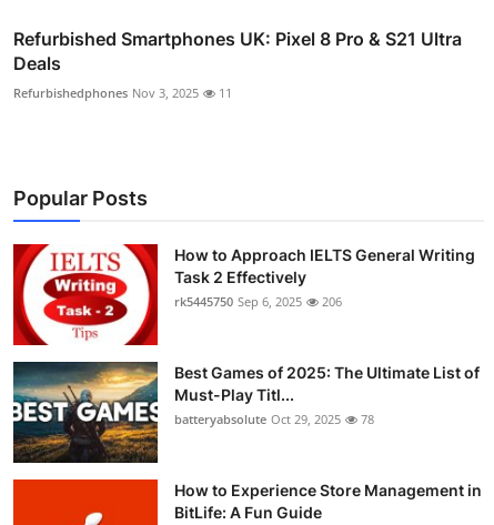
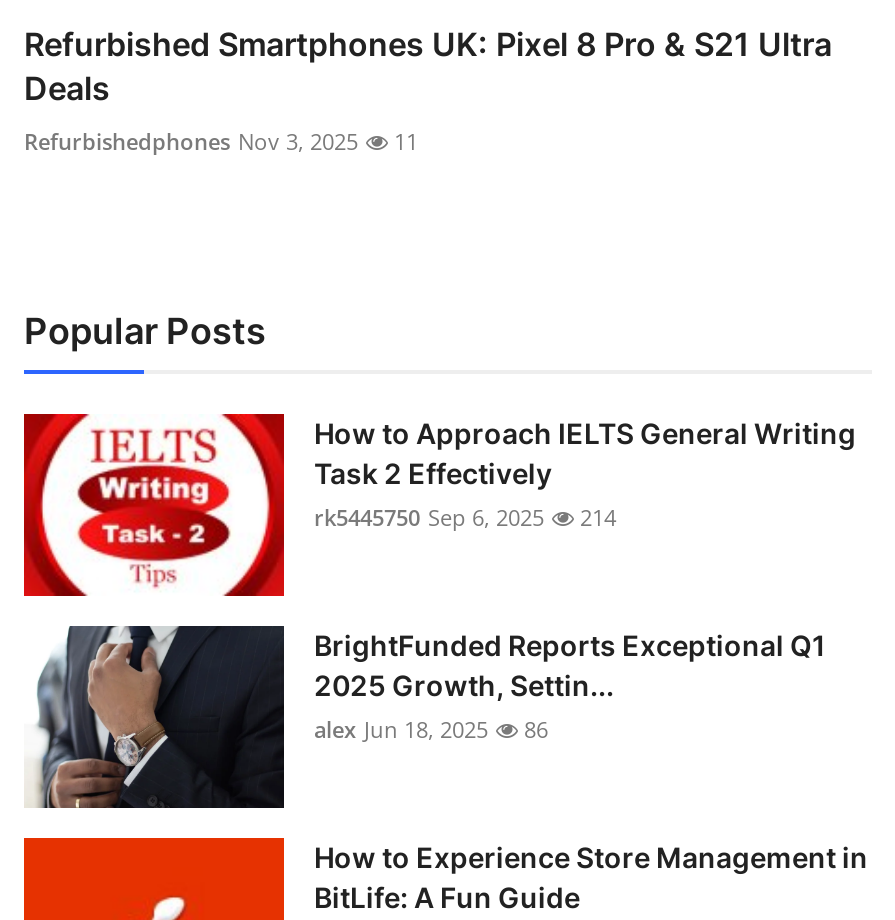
[174,293,342,310] rk5445750 Sep 6, 2025 206 -> [314,502,616,532] rk5445750 Sep 6, 2025 214
[12,361,480,464] [image] | Best Games of 2025: The Ultimate List of | Must-Play Titl... | batteryabsolute Oct 29, 2025 | 78 -> [24,626,826,810] [image] | BrightFunded Reports Exceptional Q1 | 2025 Growth, Settin... | alex Jun 18, 2025 | 86

